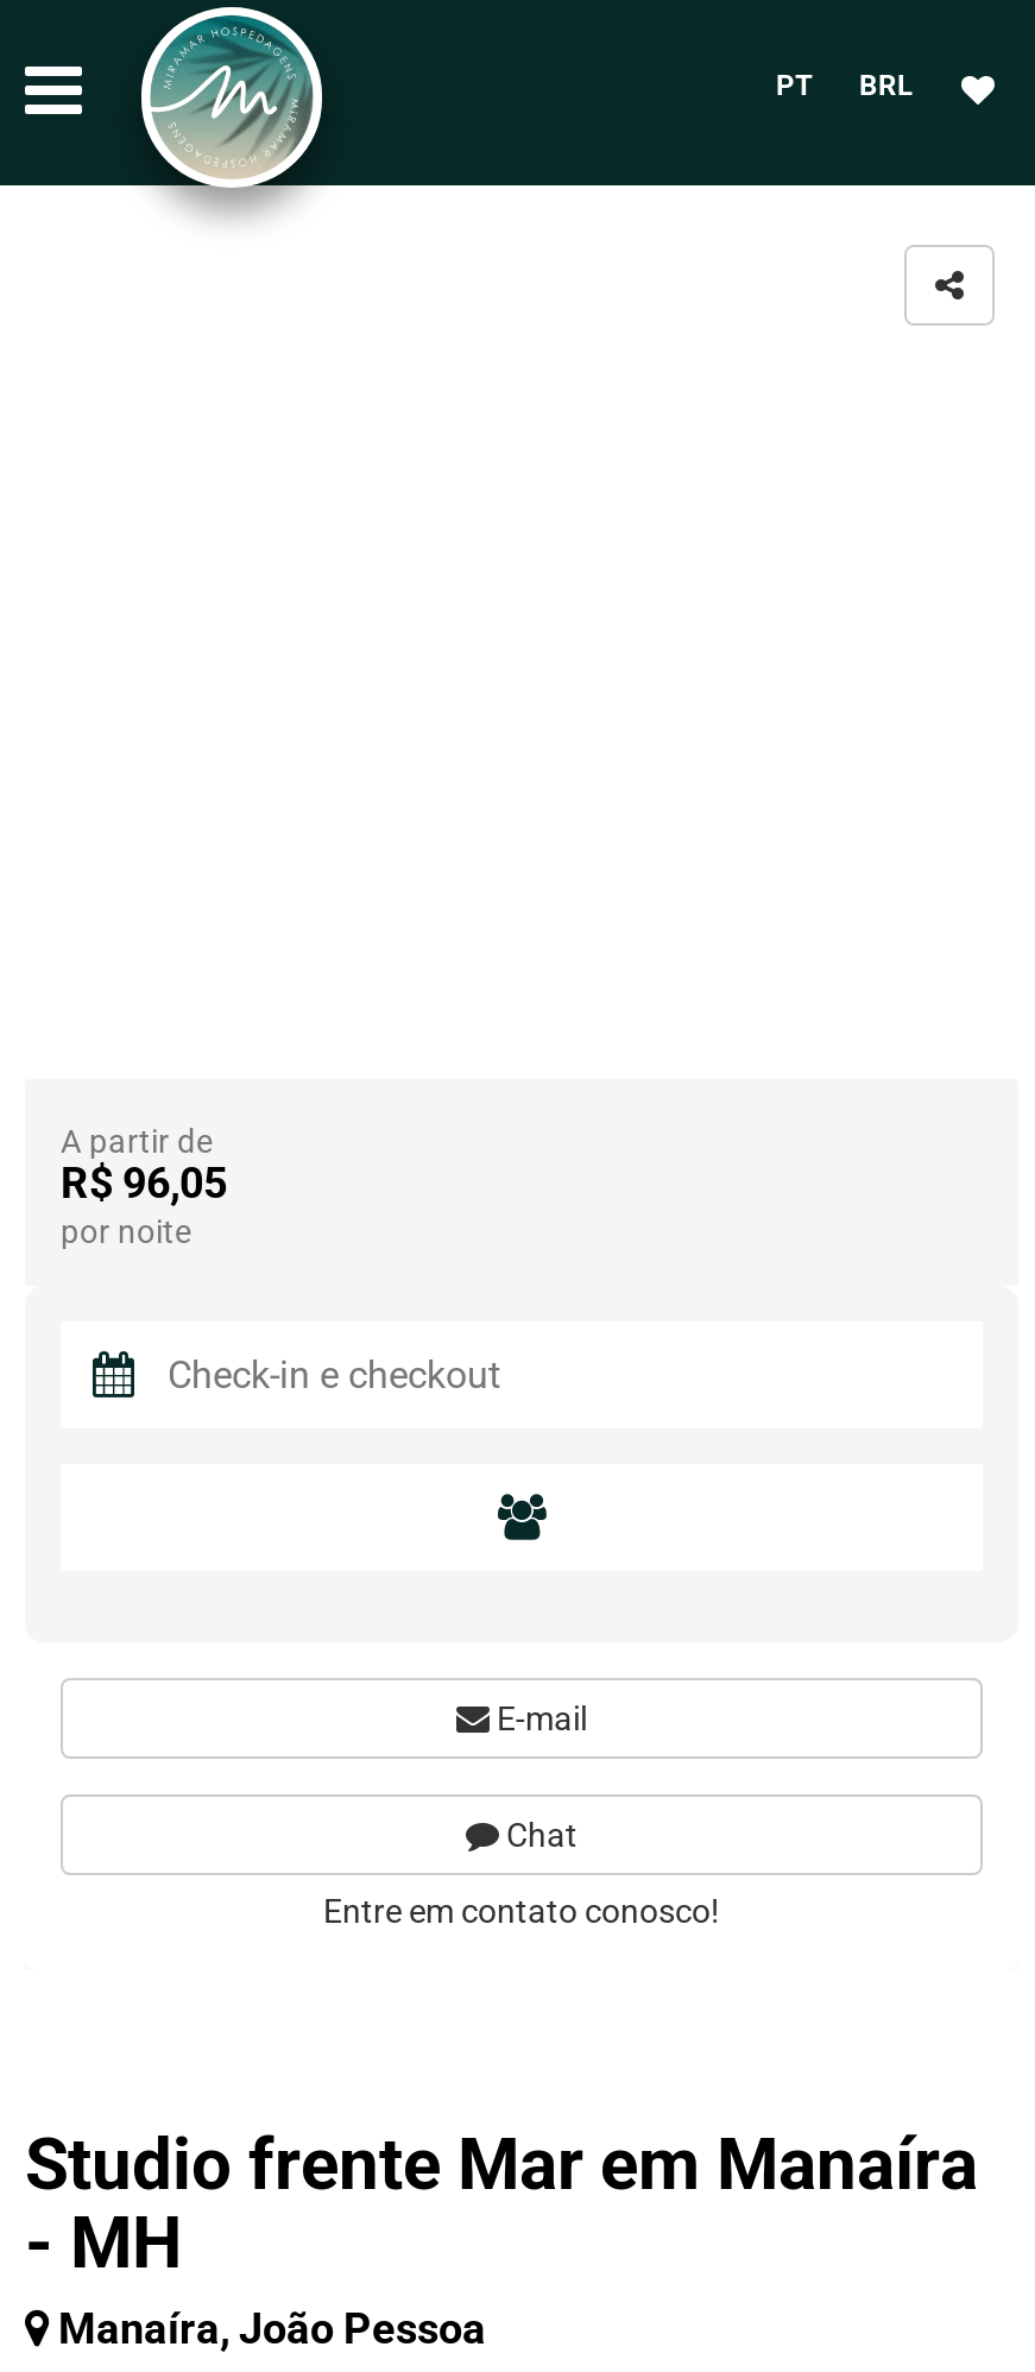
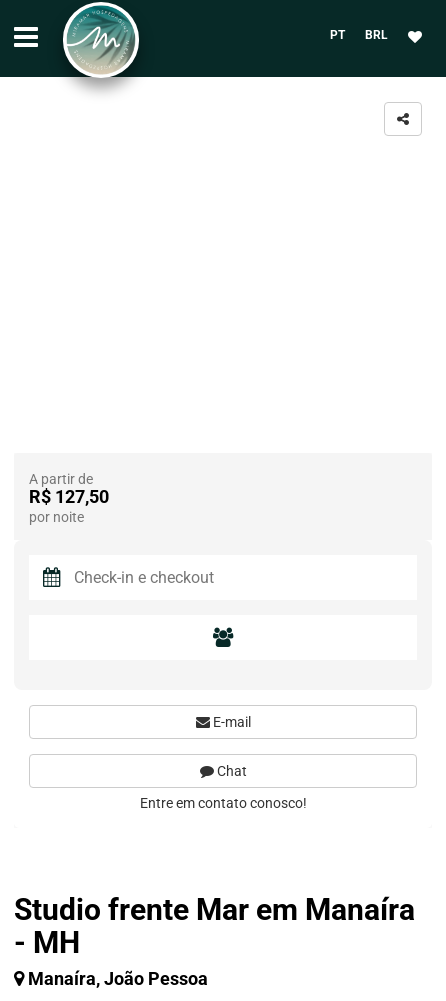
[61,1157,227,1207] R$ 96,05 -> [29,486,109,507] R$ 127,50

